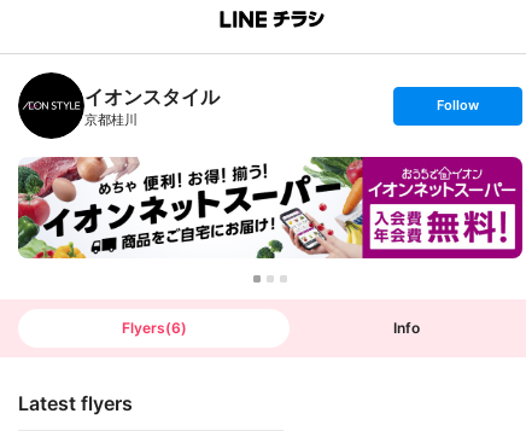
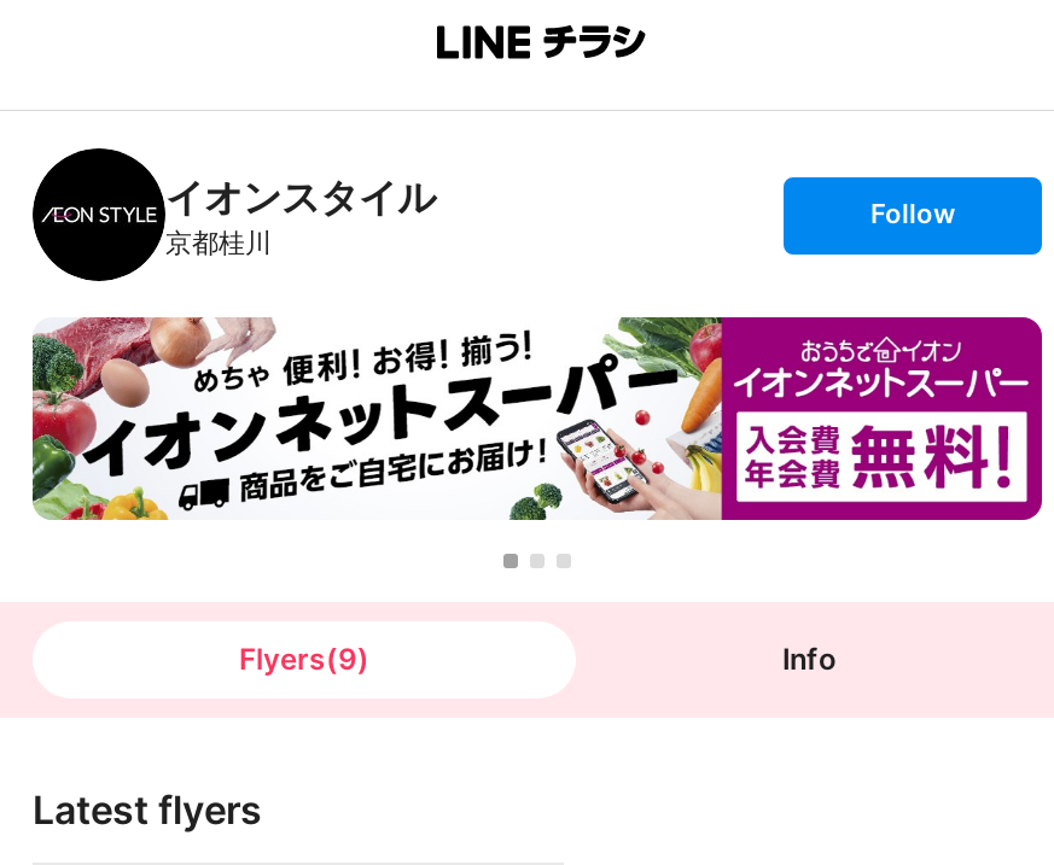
[121,318,186,336] Flyers(6) -> [239,640,369,676] Flyers(9)

